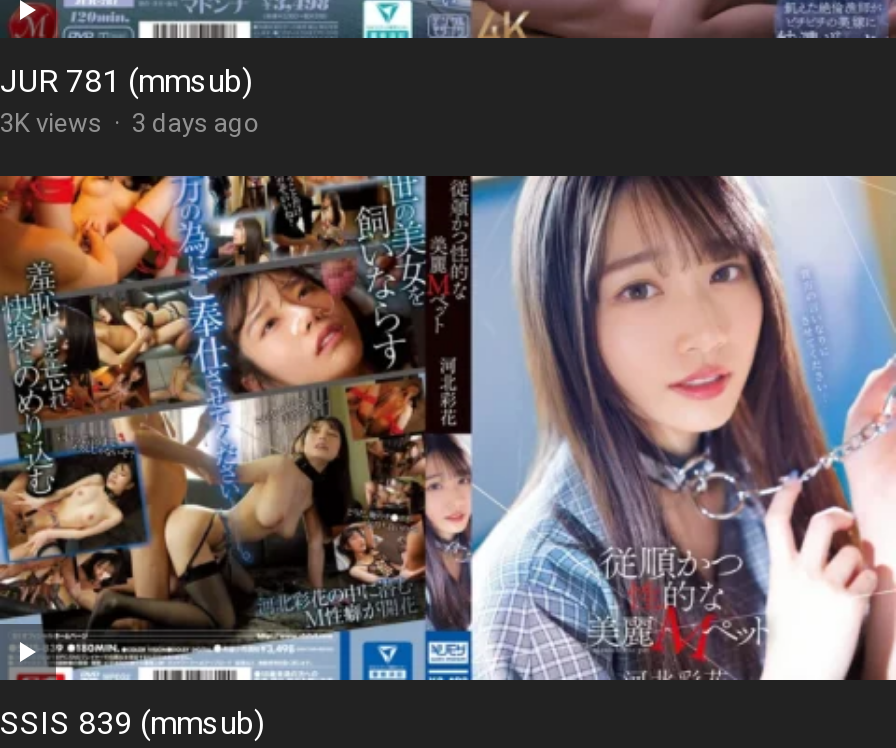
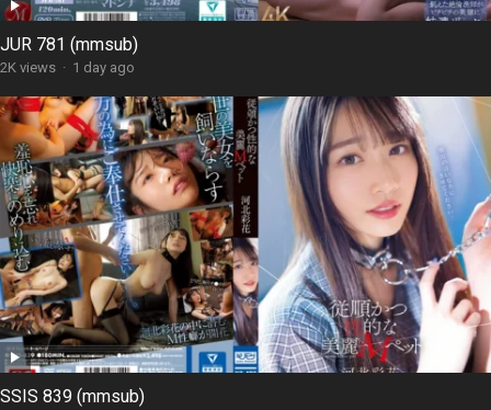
[0,108,260,138] 3K views · 3 days ago -> [0,59,135,76] 2K views · 1 day ago

